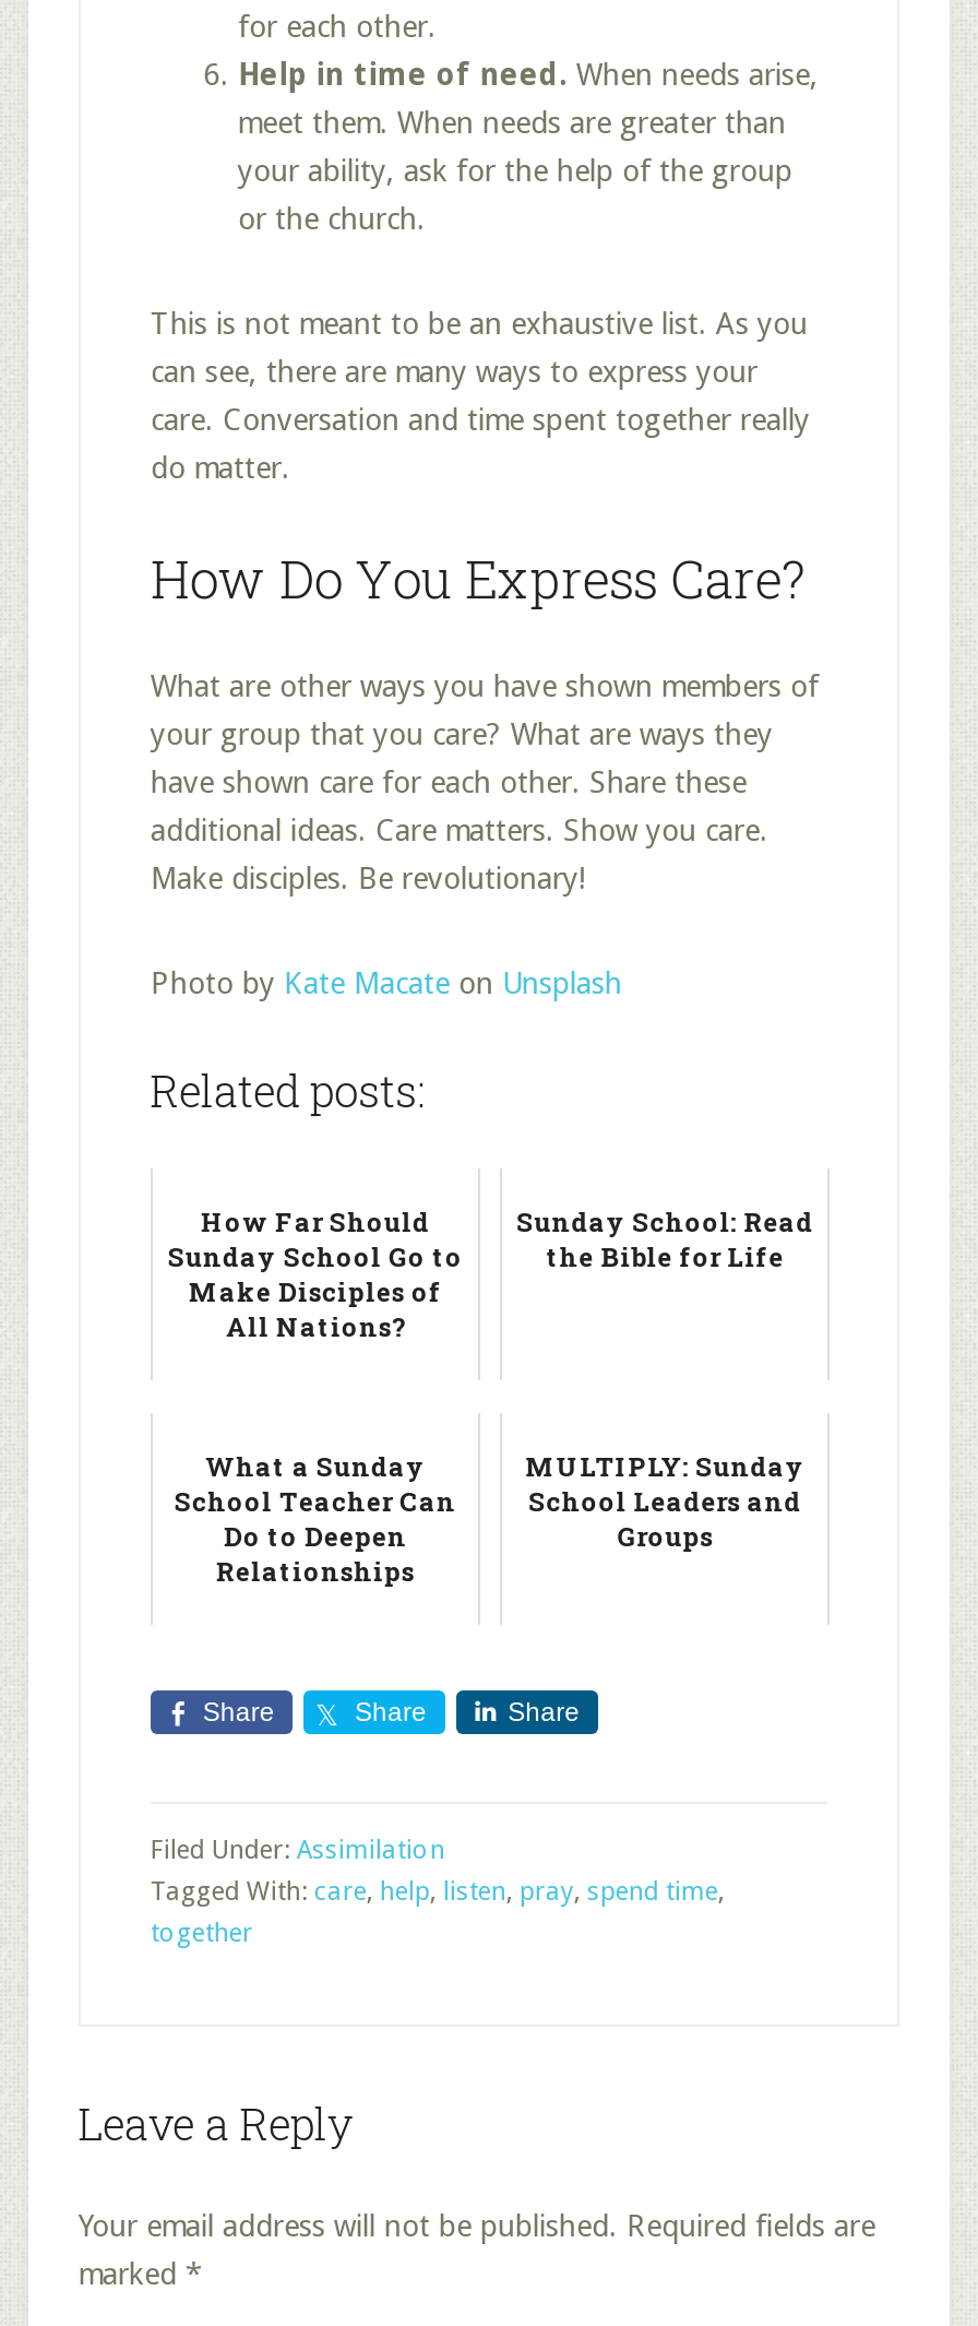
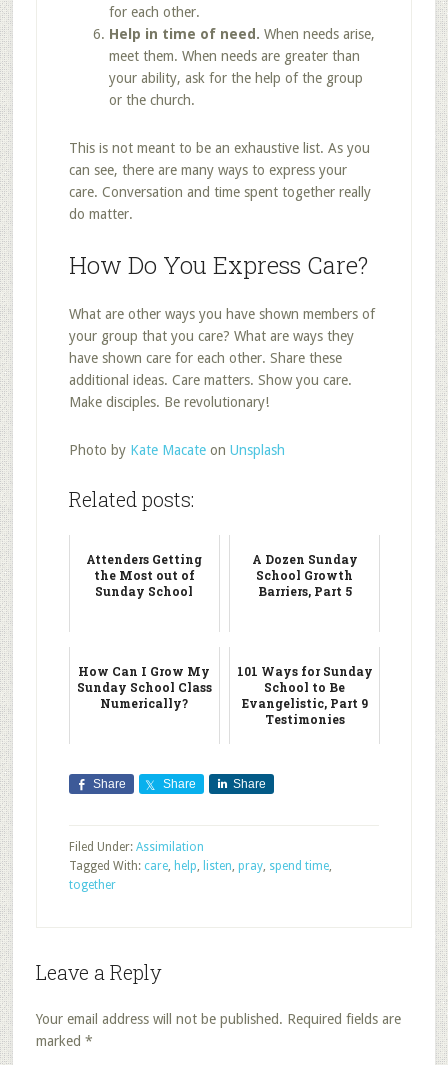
[168,1203,463,1343] How Far Should | Sunday School Go to | Make Disciples of | All Nations? -> [86,551,202,599] Attenders Getting | the Most out of | Sunday School
[517,1203,813,1273] Sunday School: Read | the Bible for Life -> [252,551,358,599] A Dozen Sunday | School Growth | Barriers, Part 5
[174,1447,456,1587] What a Sunday | School Teacher Can | Do to Deepen | Relationships -> [77,663,212,711] How Can I Grow My | Sunday School Class | Numerically?
[525,1447,805,1552] MULTIPLY: Sunday | School Leaders and | Groups -> [237,663,373,727] 101 Ways for Sunday | School to Be | Evangelistic, Part 9 | Testimonies

